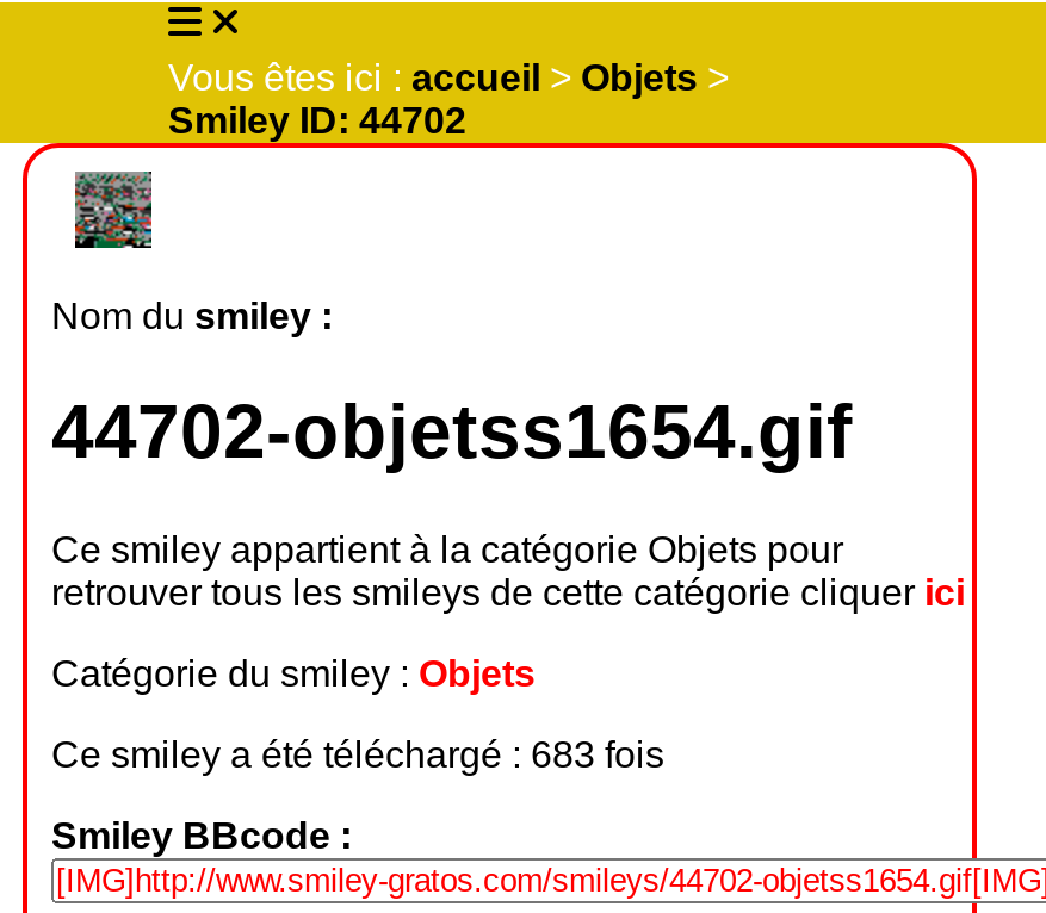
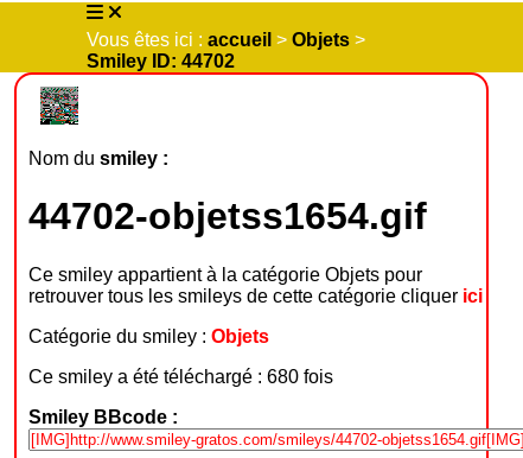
[51,734,664,775] Ce smiley a été téléchargé : 683 fois -> [28,367,333,387] Ce smiley a été téléchargé : 680 fois

